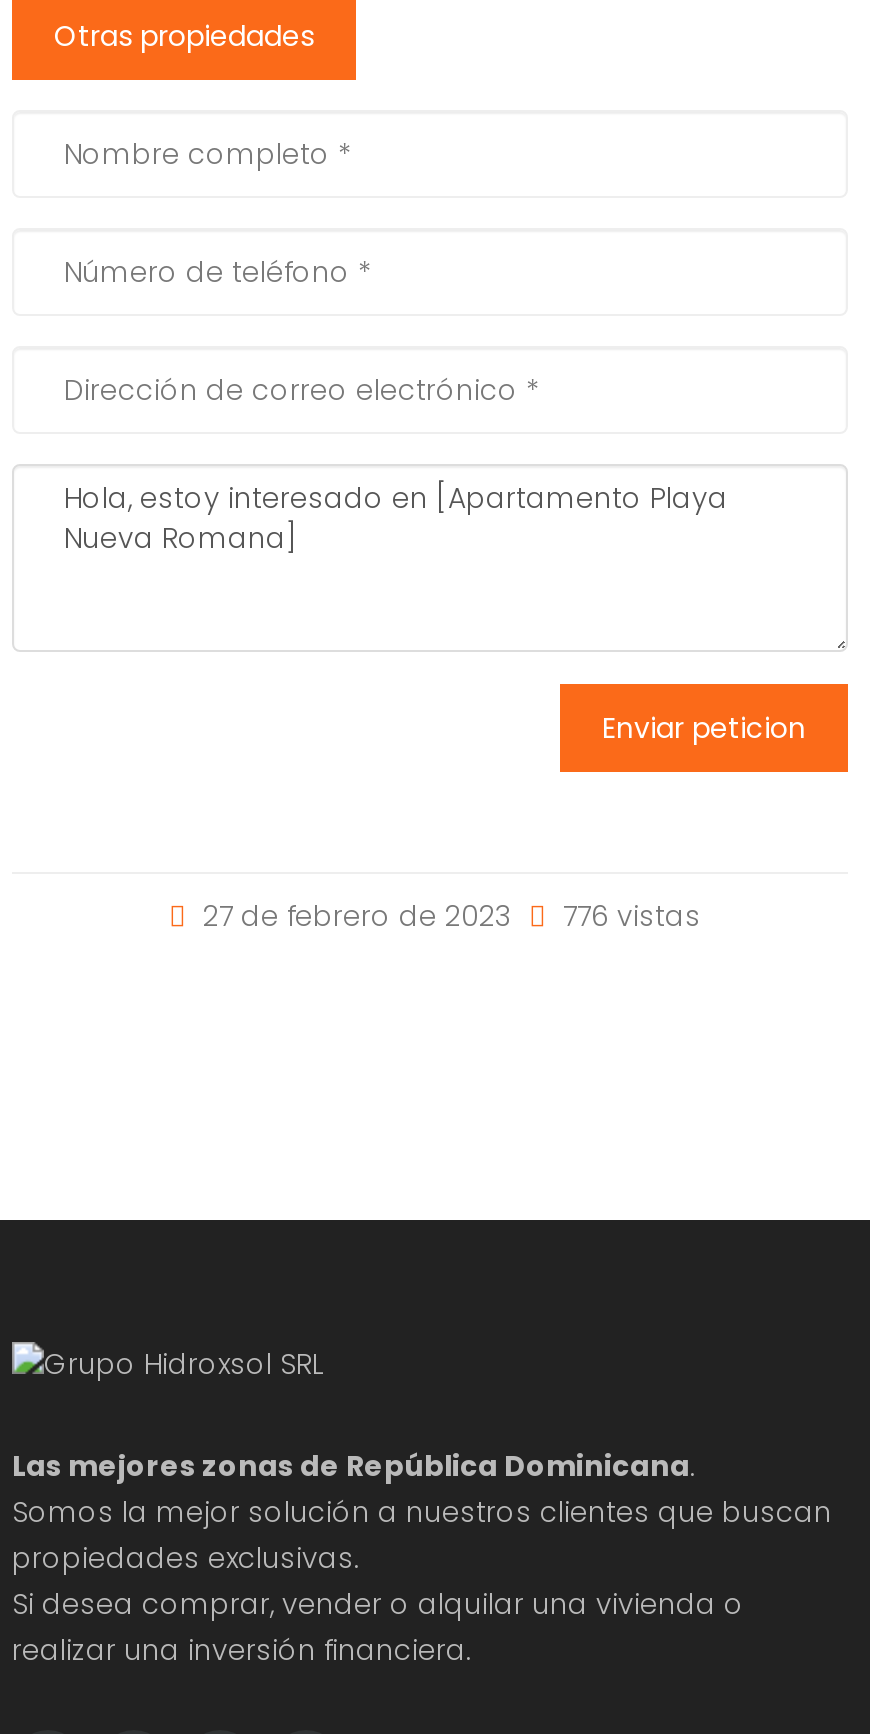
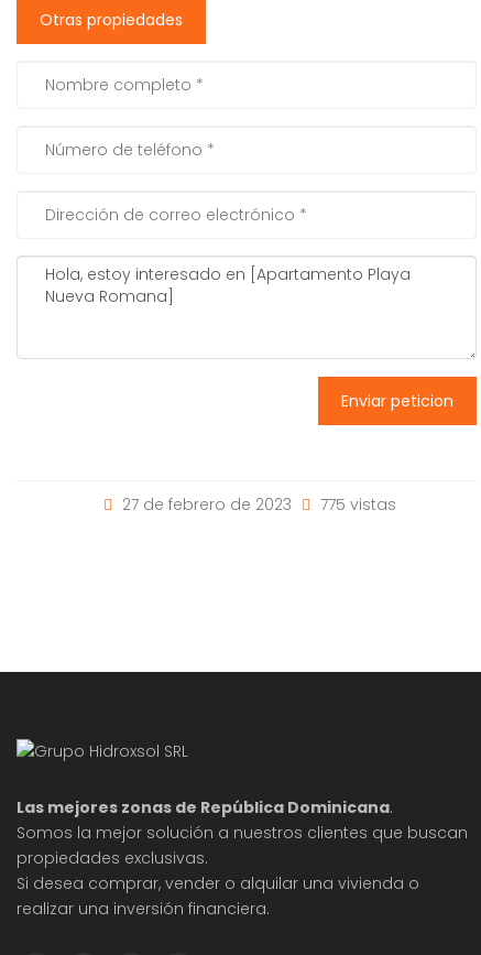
[195,896,701,936] 27 de febrero de 2023 776 vistas -> [117,493,396,516] 27 de febrero de 2023 775 vistas

